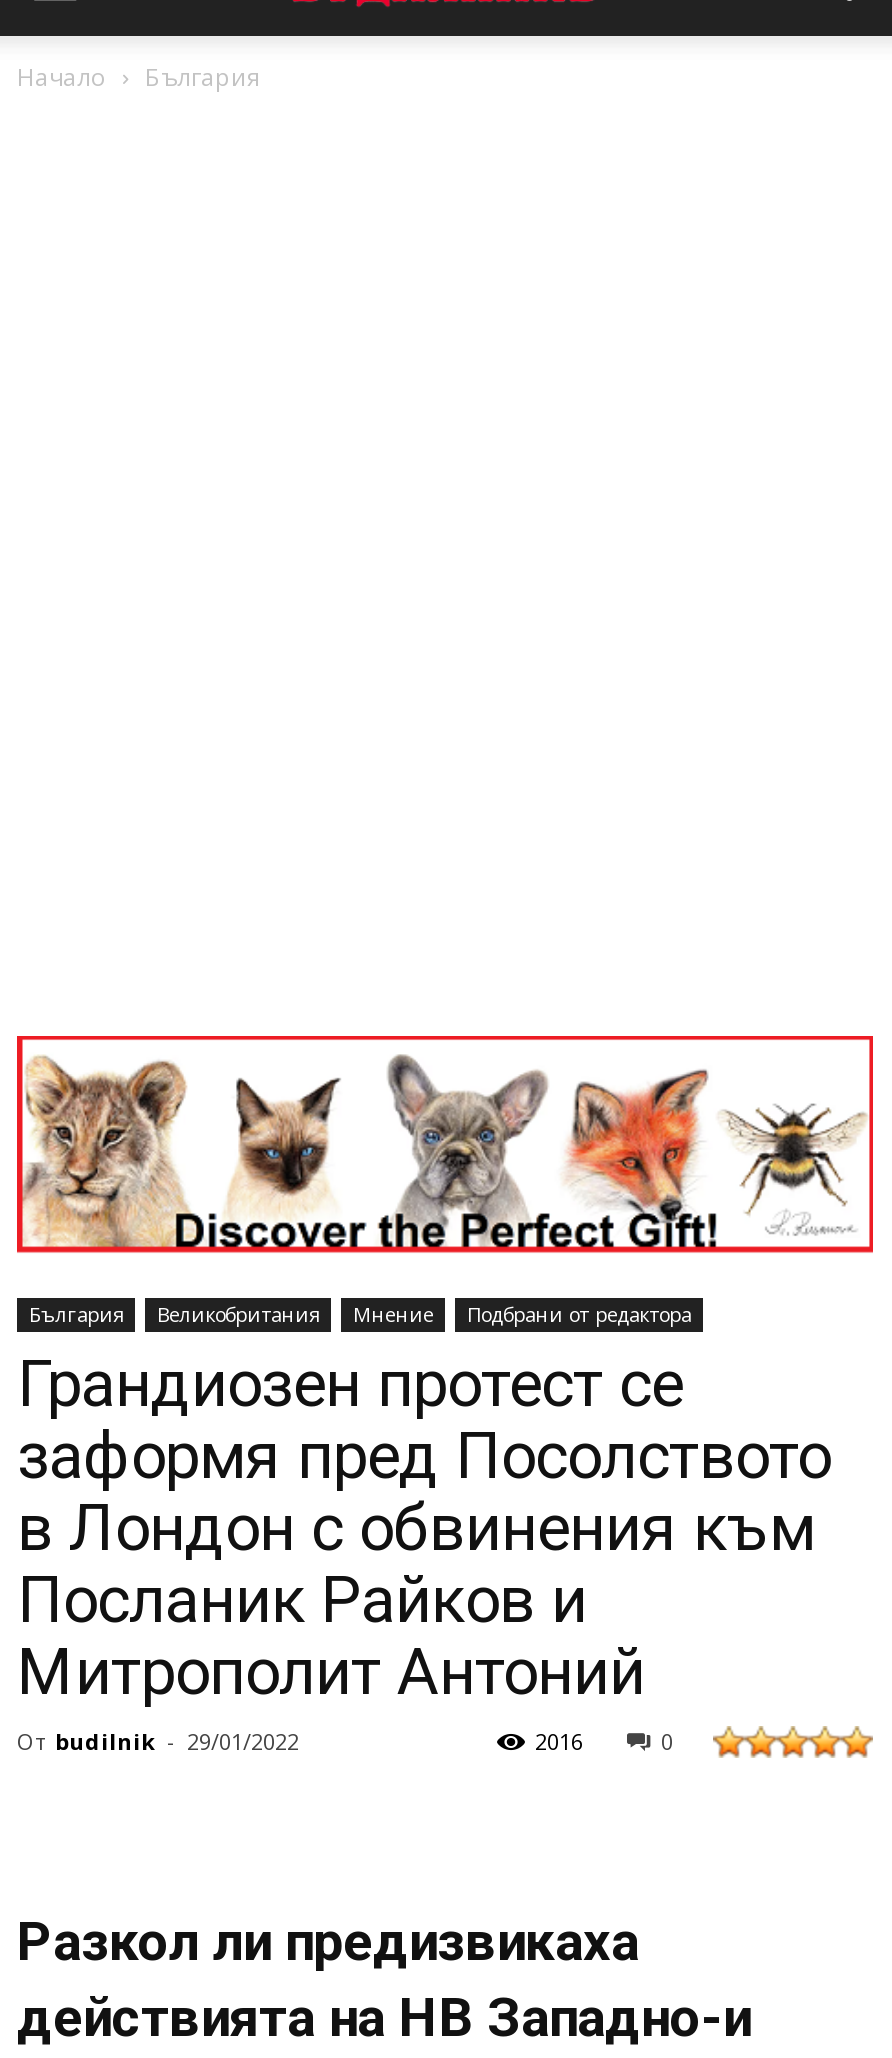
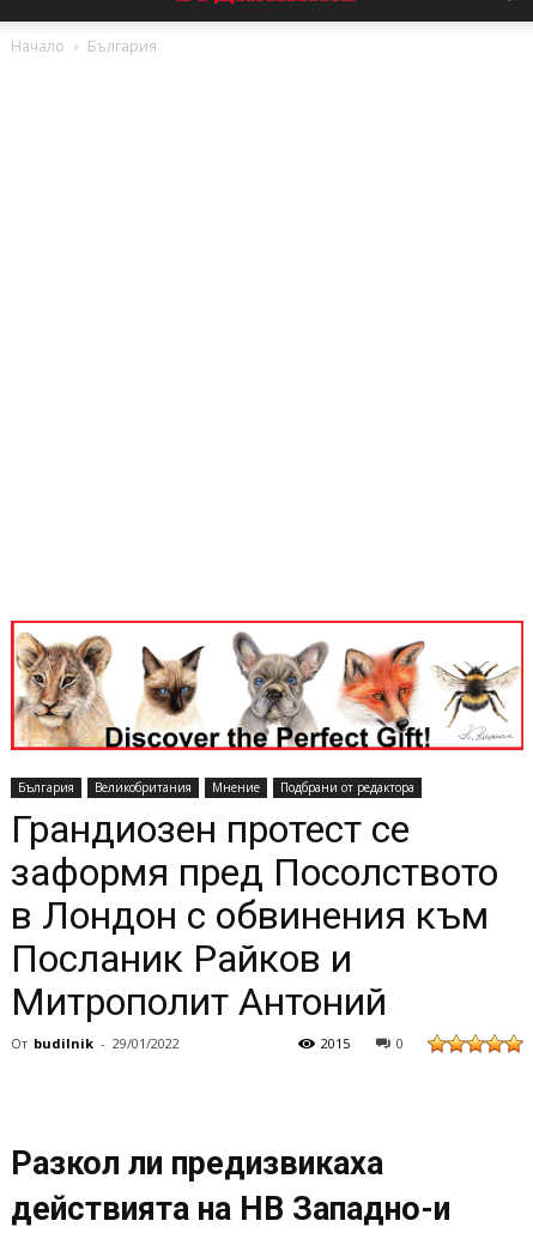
[535,1726,583,1756] 2016 -> [321,1034,350,1052] 2015

